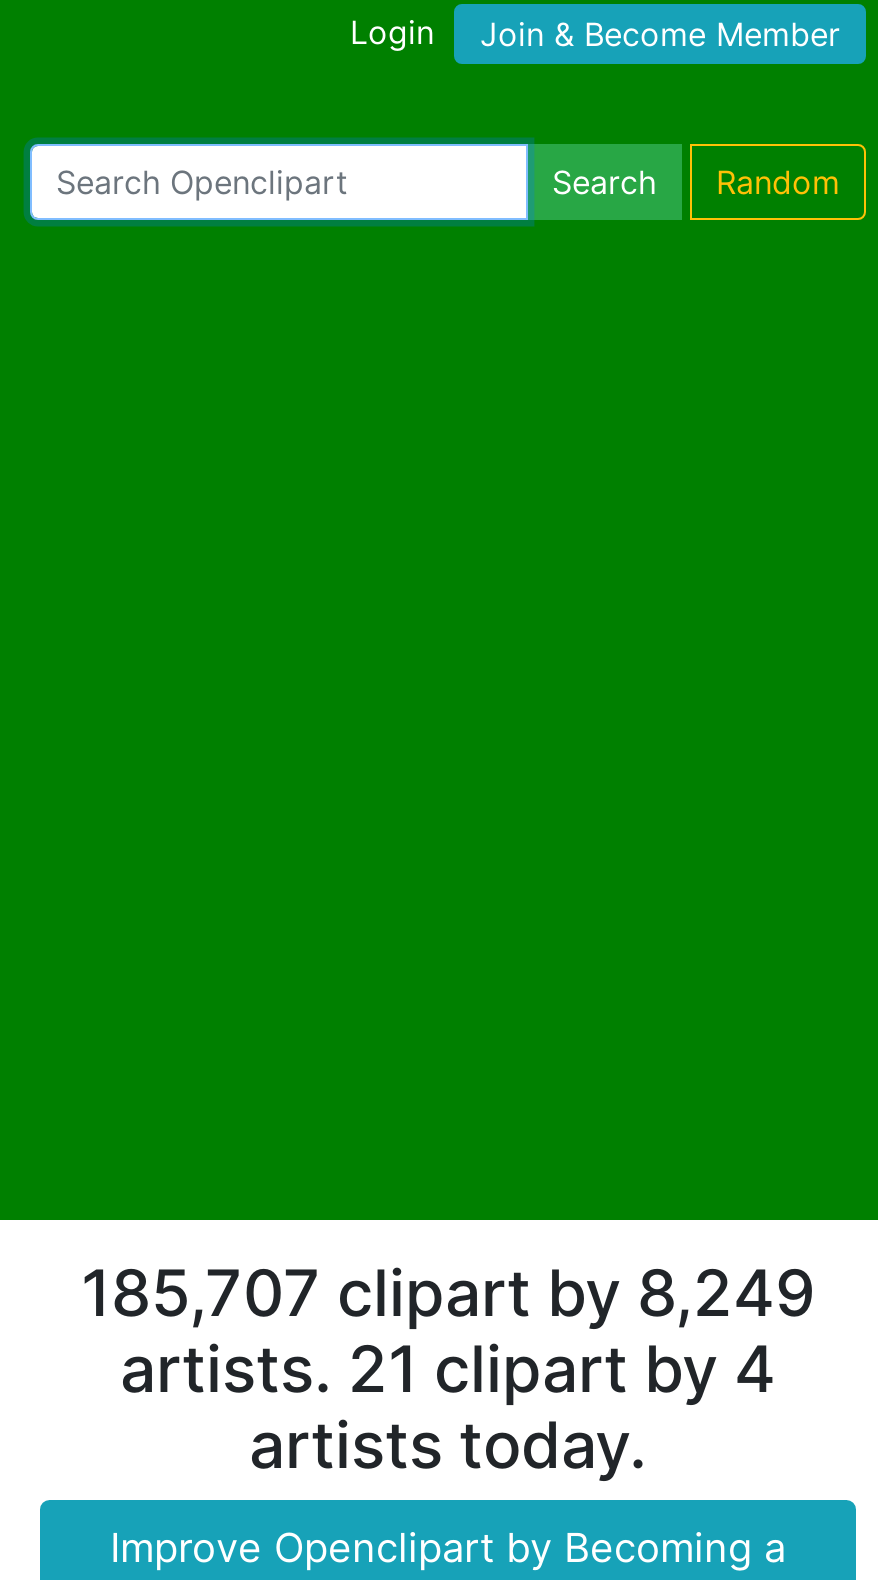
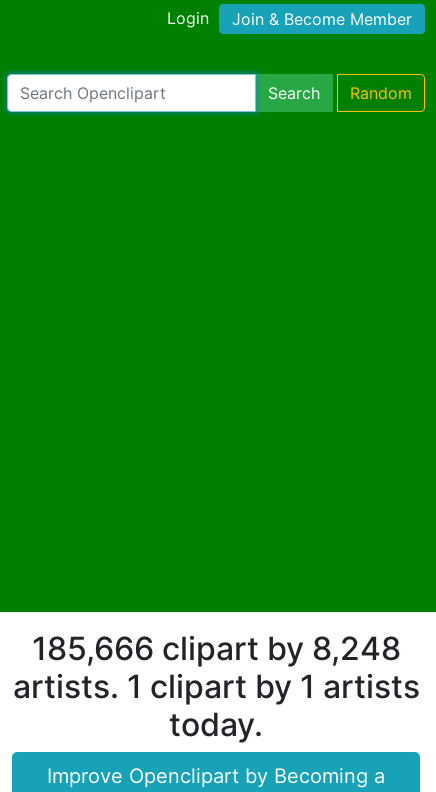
[81,1253,815,1483] 185,707 clipart by 8,249 | artists. 21 clipart by 4 | artists today. -> [12,628,419,743] 185,666 clipart by 8,248 | artists. 1 clipart by 1 artists | today.

